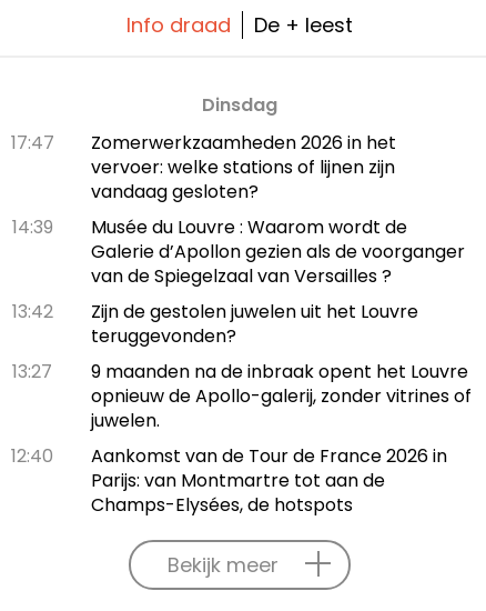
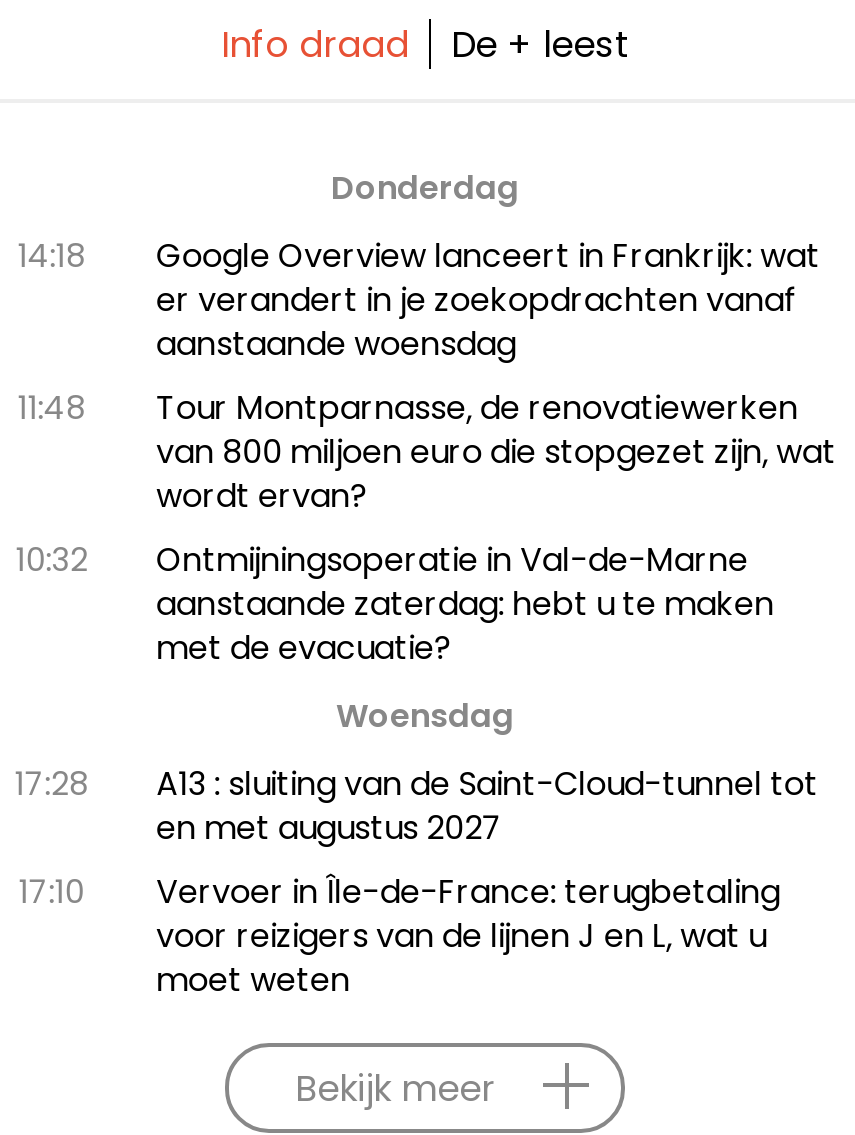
[11,92,471,517] Dinsdag | 17:47 | Zomerwerkzaamheden 2026 in het | vervoer: welke stations of lijnen zijn | vandaag gesloten? | 14:39 | Musée du Louvre : Waarom wordt de | Galerie d’Apollon gezien als de voorganger | van de Spiegelzaal van Versailles ? | 13:42 | Zijn de gestolen juwelen uit het Louvre | teruggevonden? | 13:27 | 9 maanden na de inbraak opent het Louvre | opnieuw de Apollo-galerij, zonder vitrines of | juwelen. | 12:40 | Aankomst van de Tour de France 2026 in | Parijs: van Montmartre tot aan de | Champs-Elysées, de hotspots -> [15,165,836,1003] Donderdag | 14:18 | Google Overview lanceert in Frankrijk: wat | er verandert in je zoekopdrachten vanaf | aanstaande woensdag | 11:48 | Tour Montparnasse, de renovatiewerken | van 800 miljoen euro die stopgezet zijn, wat | wordt ervan? | 10:32 | Ontmijningsoperatie in Val-de-Marne | aanstaande zaterdag: hebt u te maken | met de evacuatie? | Woensdag | 17:28 | A13 : sluiting van de Saint-Cloud-tunnel tot | en met augustus 2027 | 17:10 | Vervoer in Île-de-France: terugbetaling | voor reizigers van de lijnen J en L, wat u | moet weten

